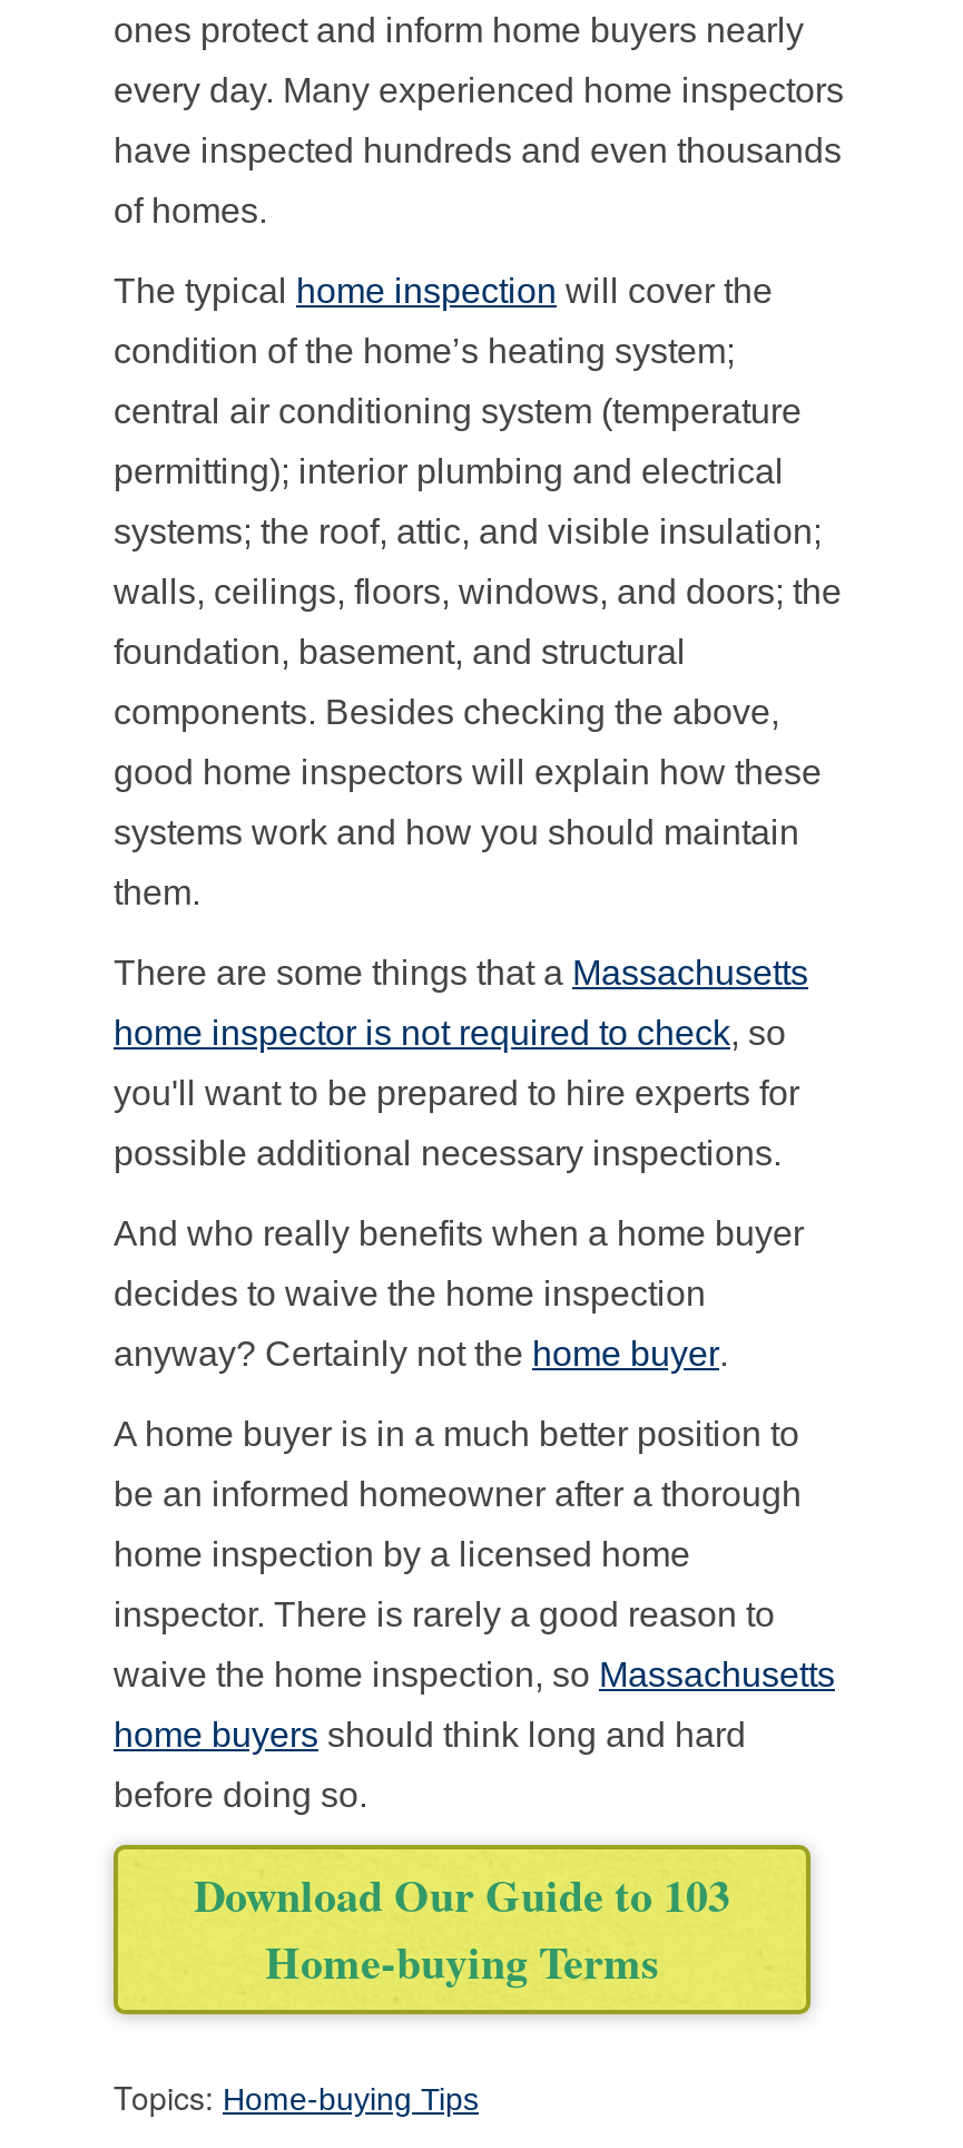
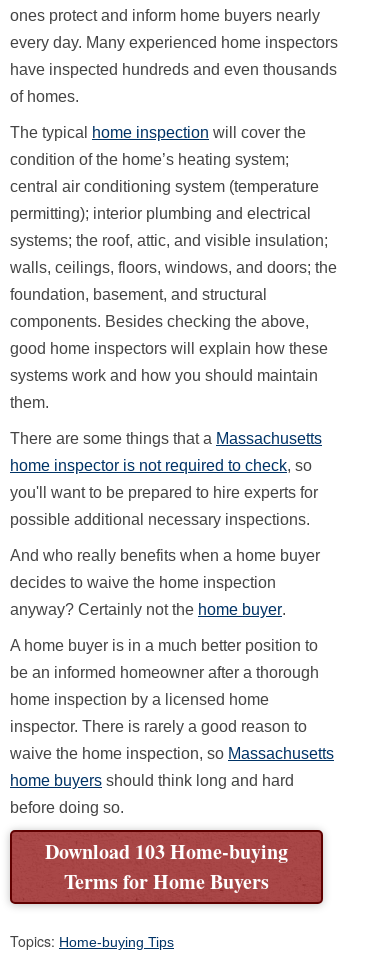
[194,1862,730,1994] Download Our Guide to 103 | Home-buying Terms -> [45,837,288,896] Download 103 Home-buying | Terms for Home Buyers

